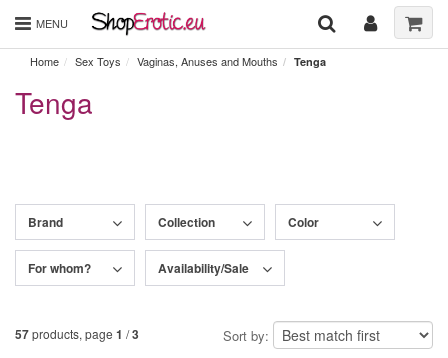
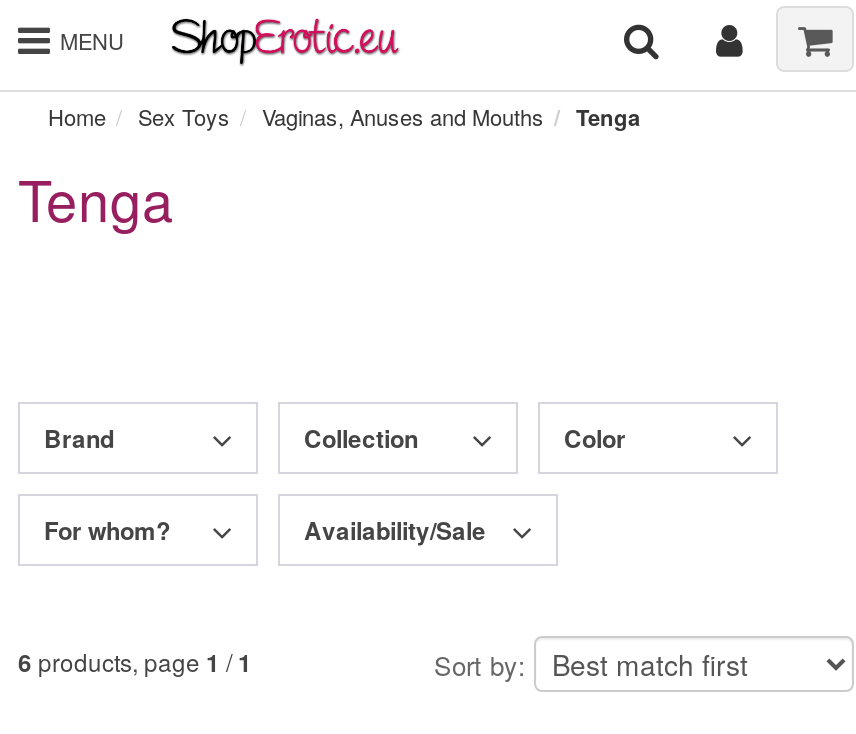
[15,325,139,343] 57 products, page 1 /3 -> [18,644,252,680] 6 products, page 1 /1

